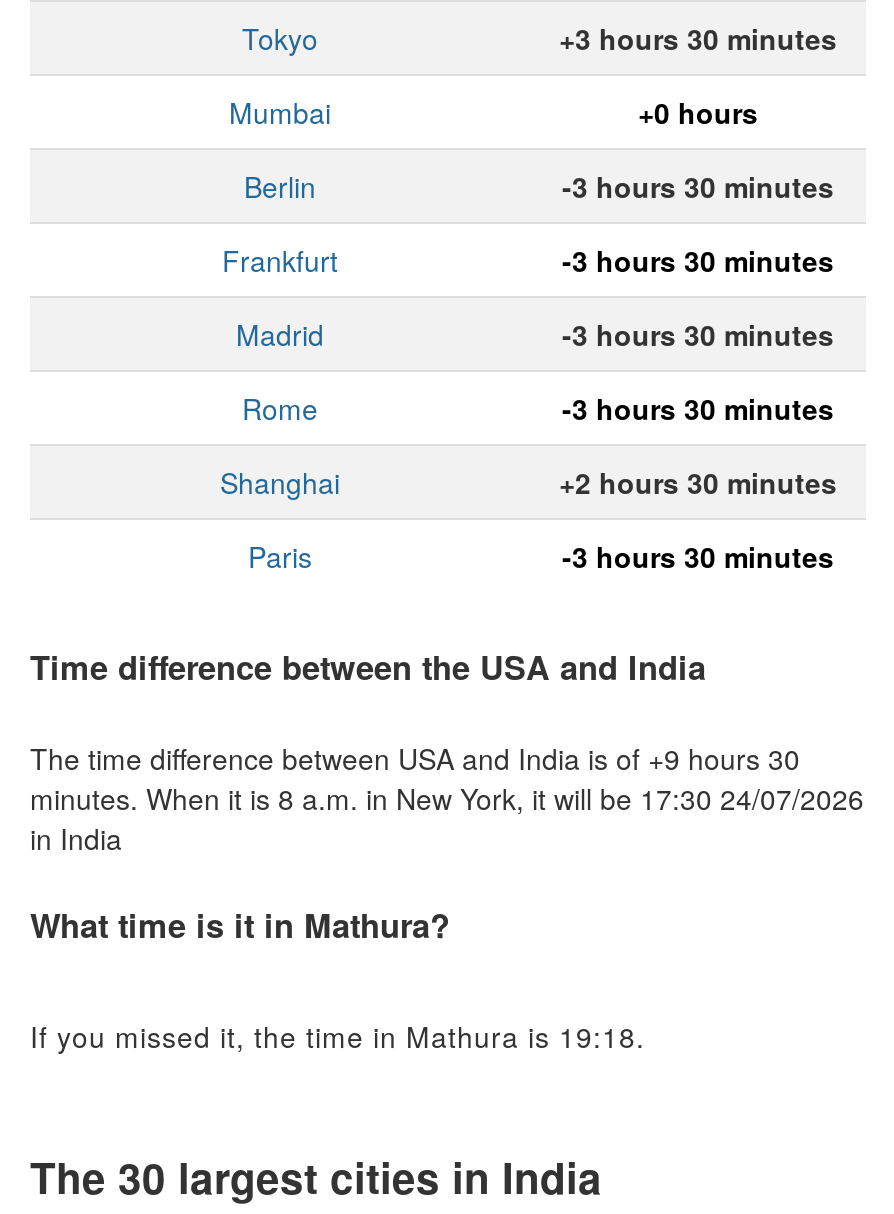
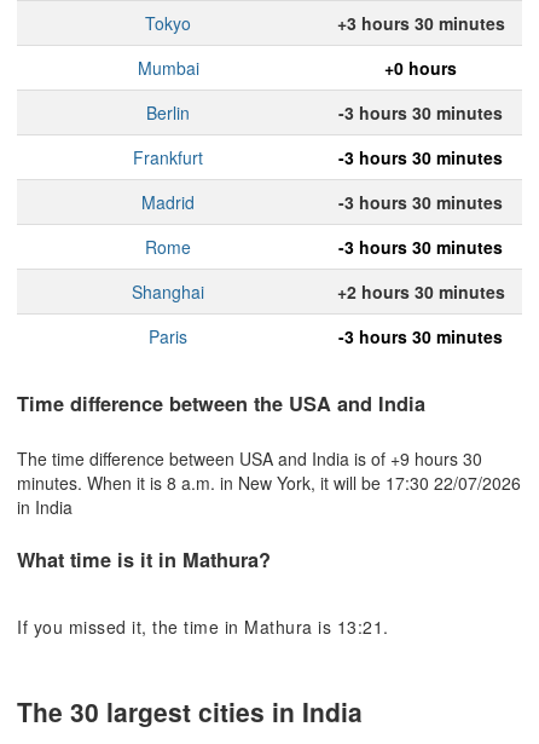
[30,777,864,817] minutes. When it is 8 a.m. in New York, it will be 17:30 24/07/2026 -> [17,470,521,494] minutes. When it is 8 a.m. in New York, it will be 17:30 22/07/2026
[30,1017,645,1057] If you missed it, the time in Mathura is 19:18. -> [17,615,389,639] If you missed it, the time in Mathura is 13:21.

